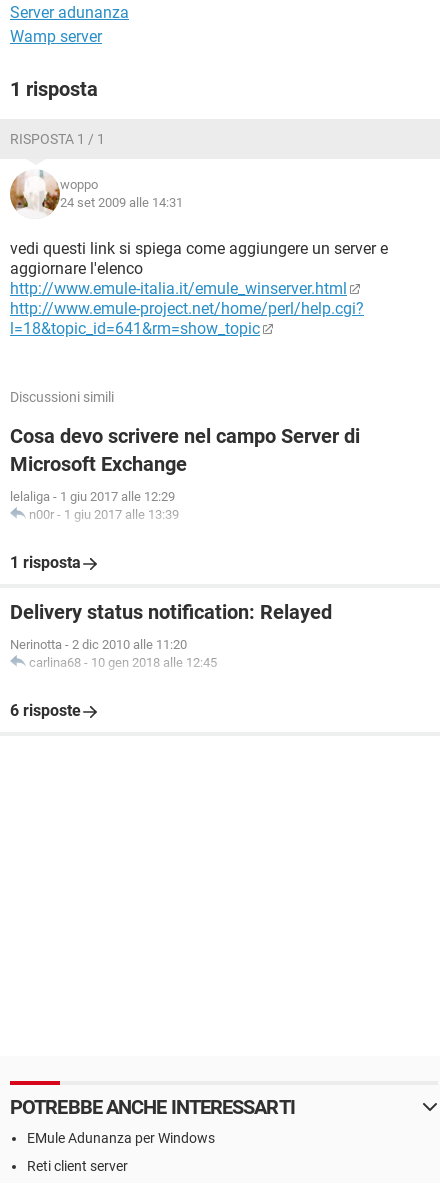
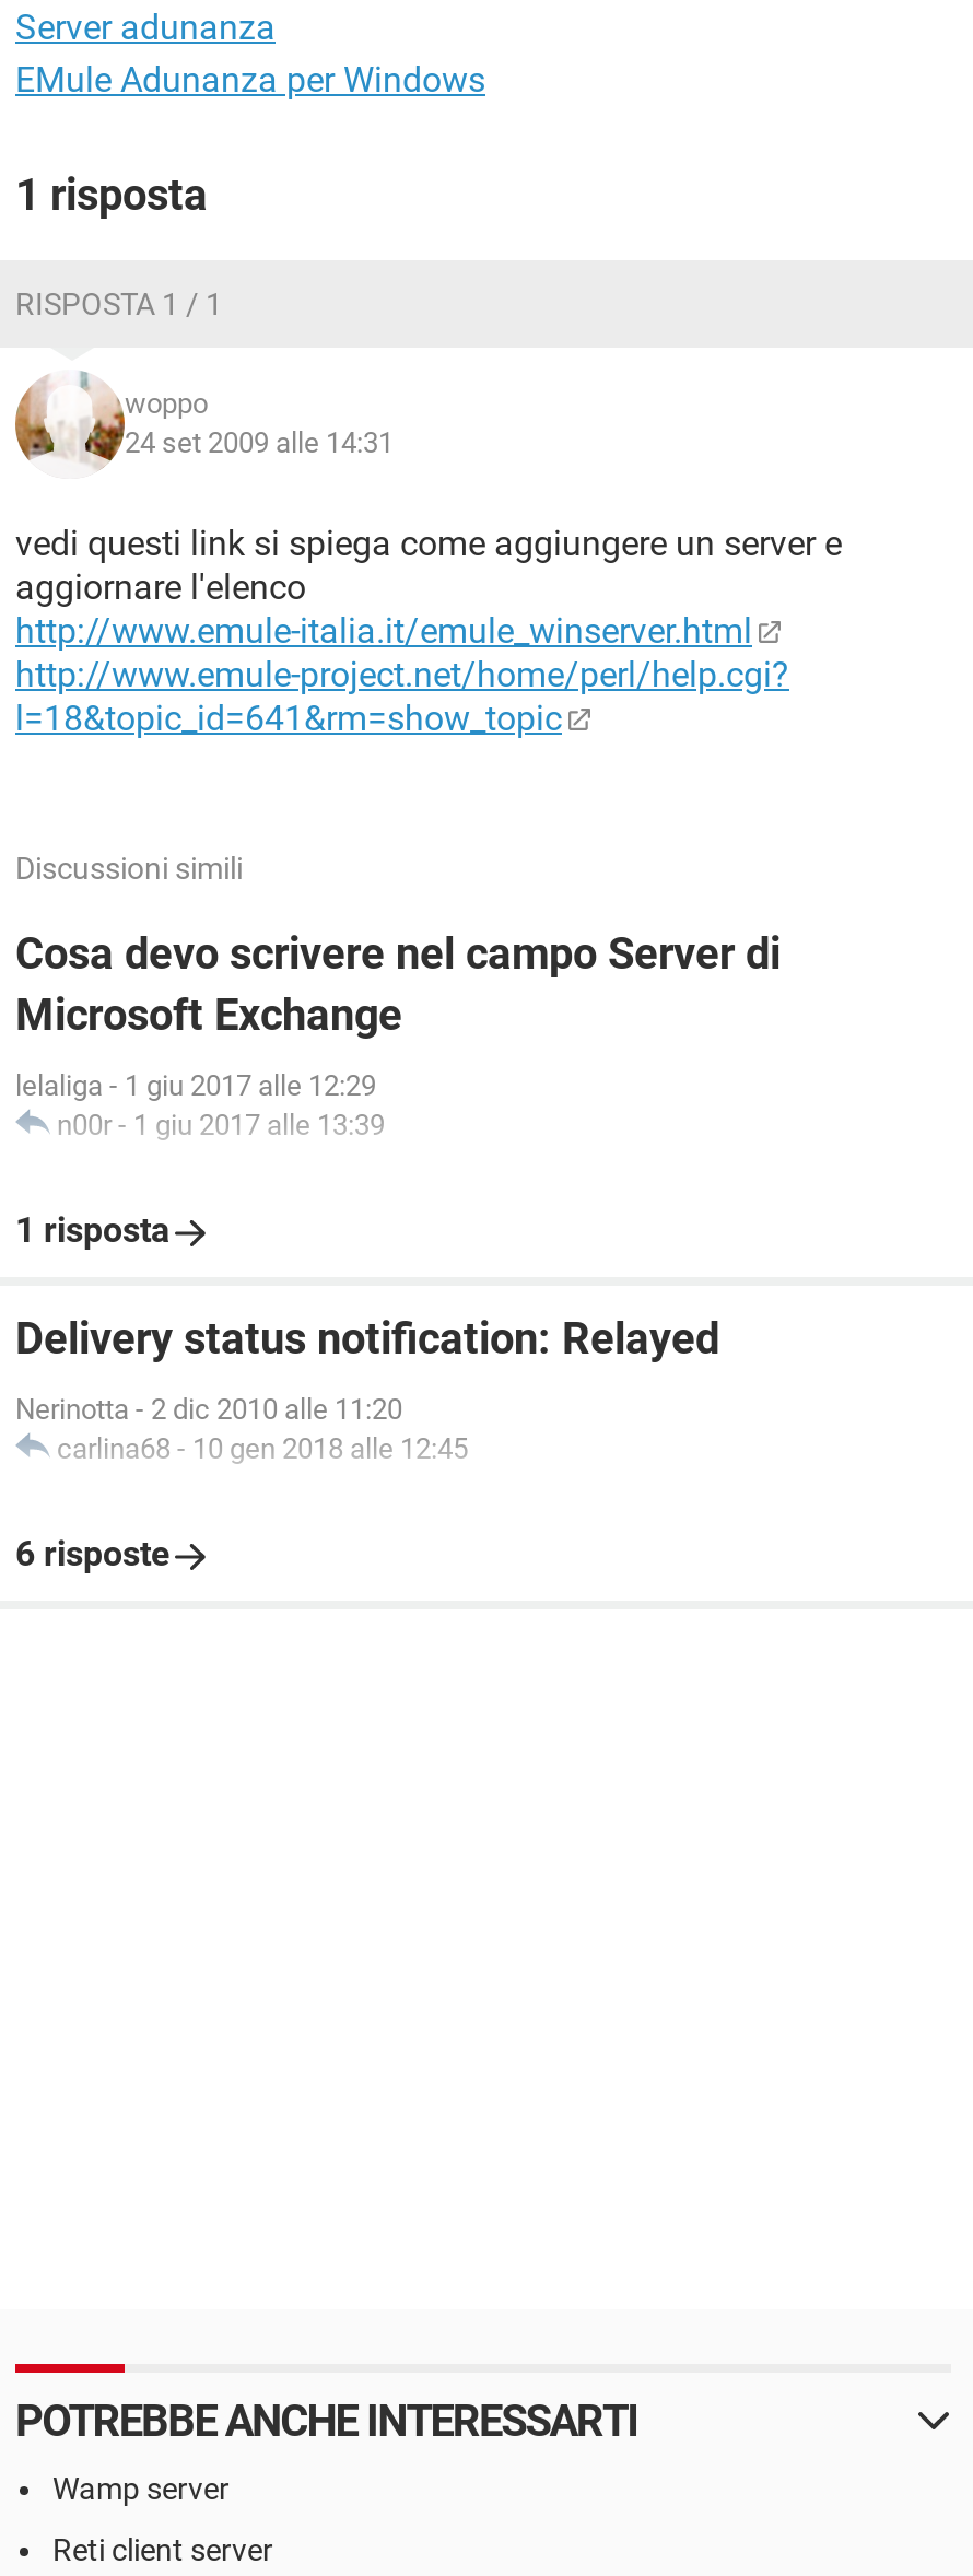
moved [10,27,102,46] -> [52,2471,230,2506]: Wamp server
moved [27,1130,215,1146] -> [15,59,485,101]: EMule Adunanza per Windows

